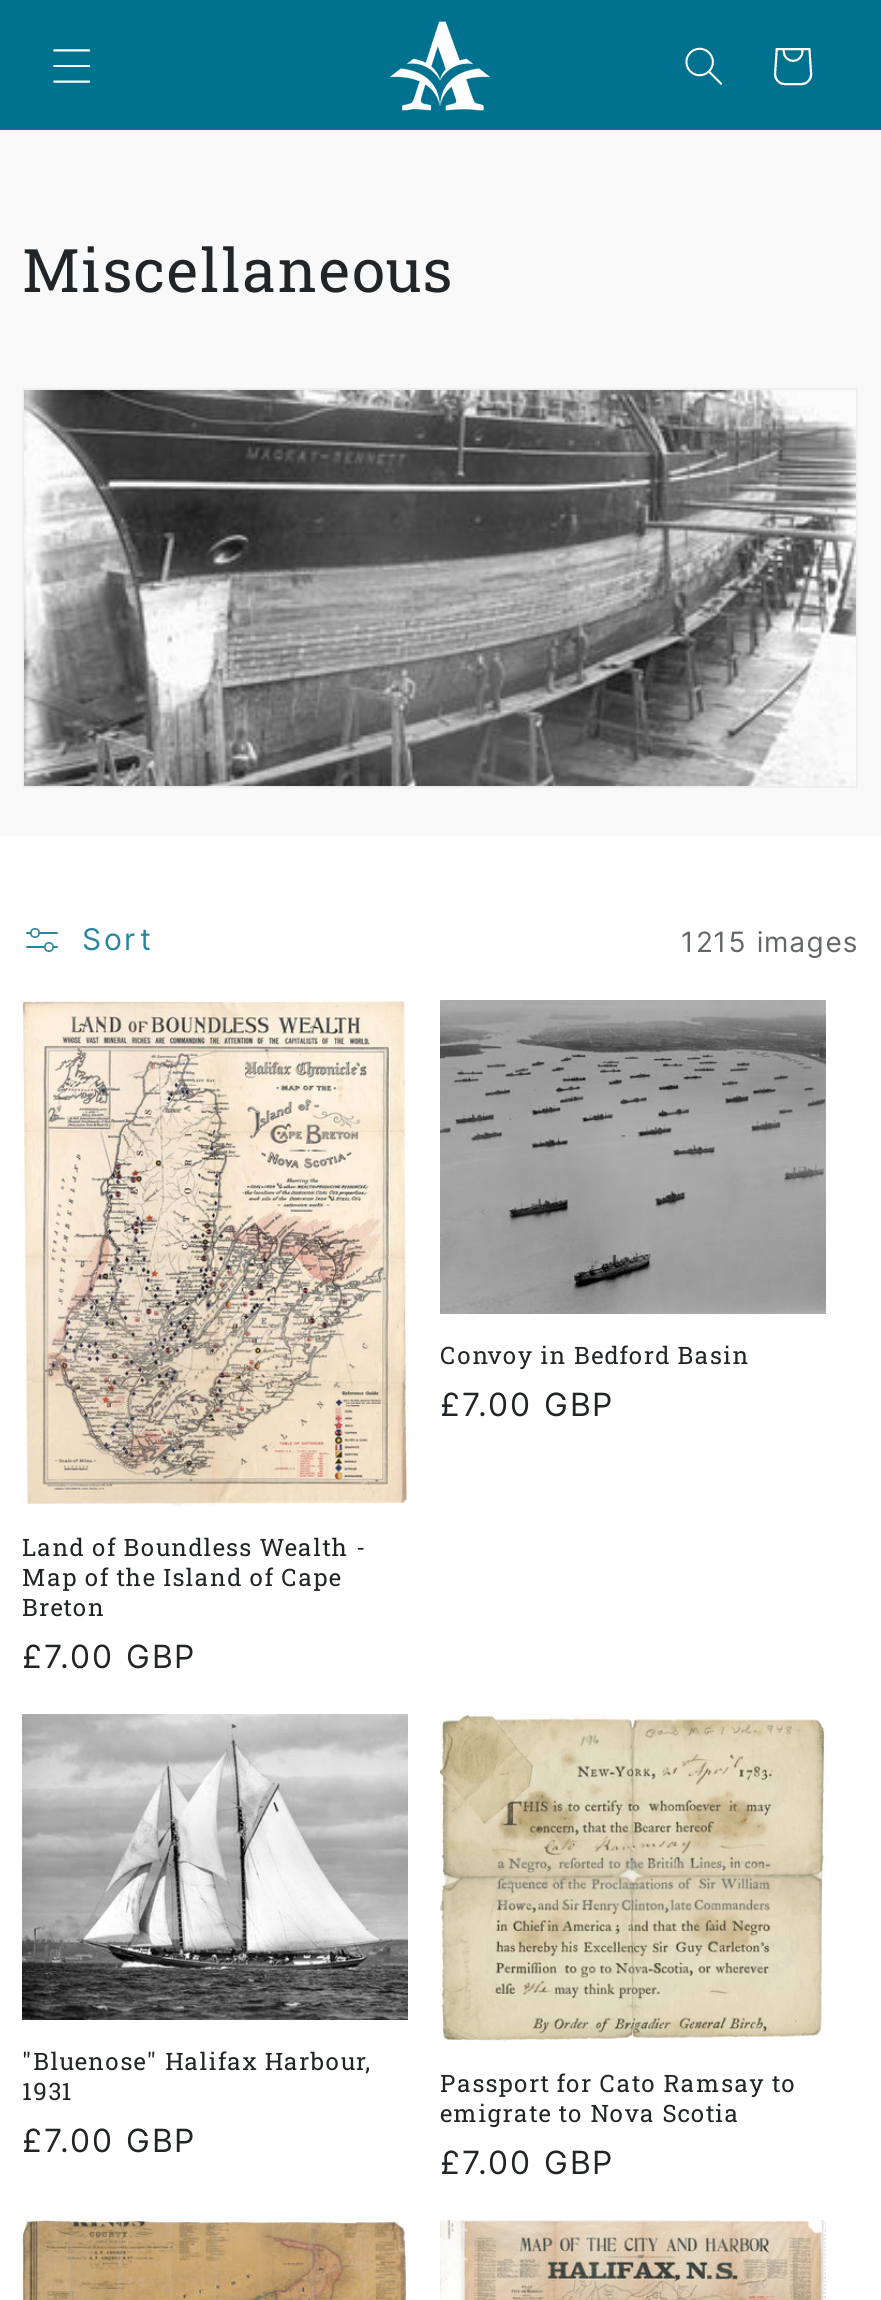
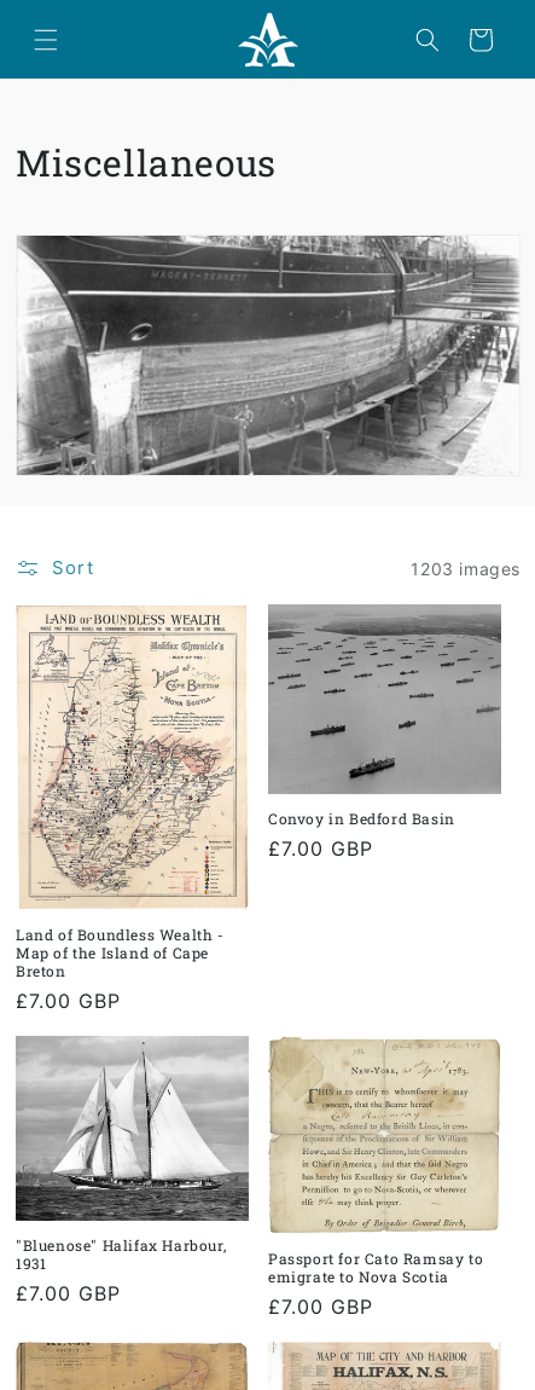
[681,923,858,957] 1215 images -> [411,558,521,578] 1203 images

